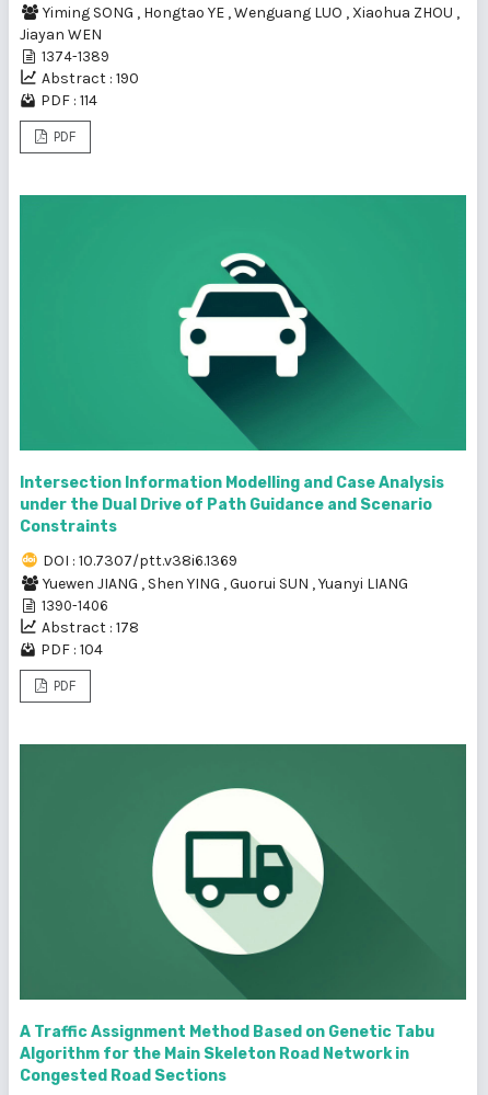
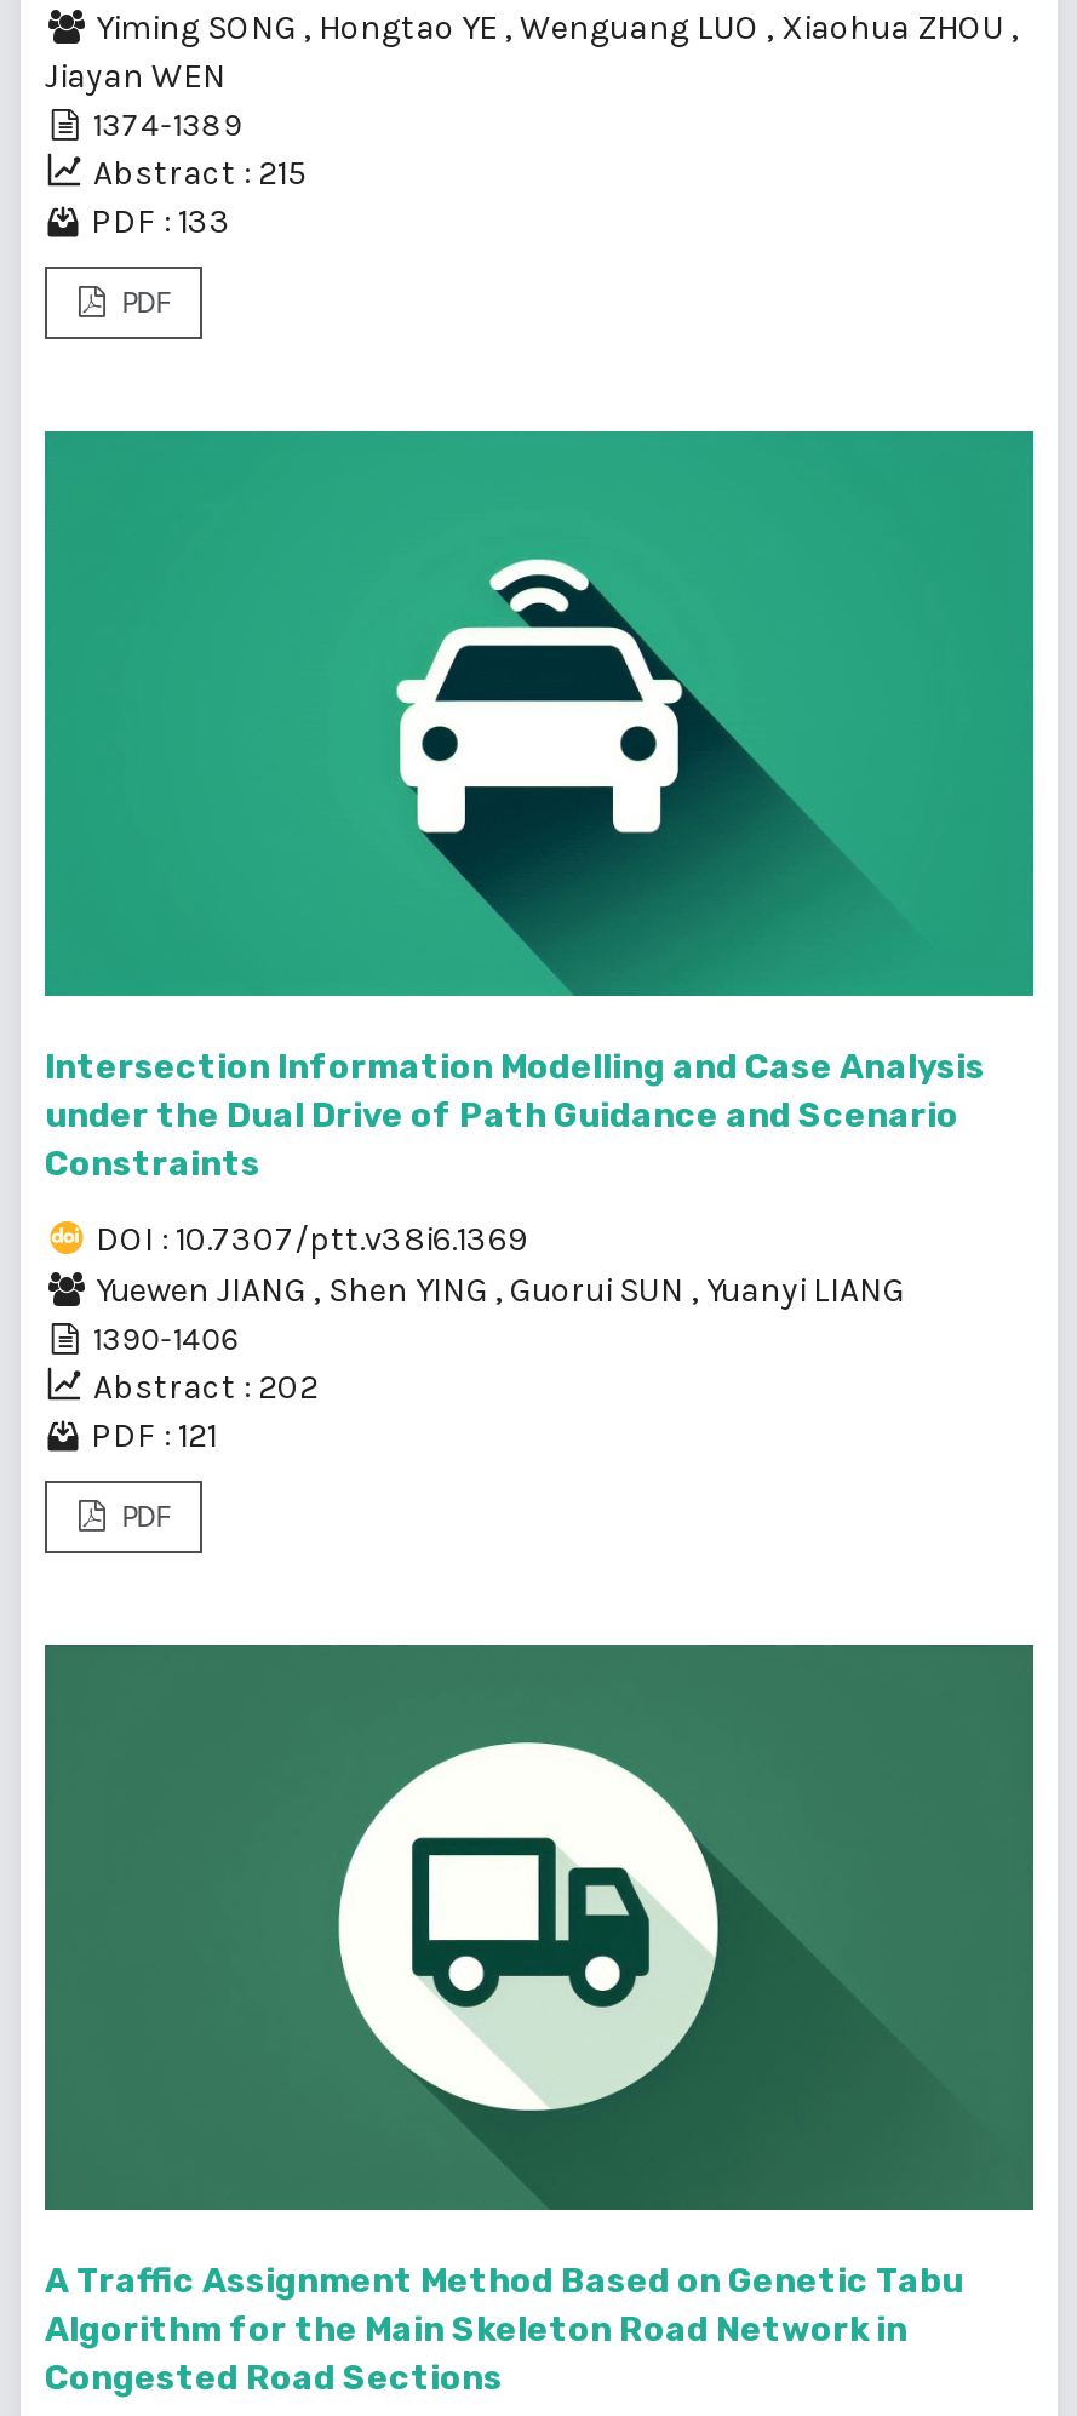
[42,69,139,87] Abstract : 190 -> [93,152,307,193] Abstract : 215
[40,91,97,109] PDF : 114 -> [91,201,231,242] PDF : 133
[42,618,139,637] Abstract : 178 -> [93,1366,319,1408] Abstract : 202
[40,640,103,659] PDF : 104 -> [91,1415,217,1456] PDF : 121

